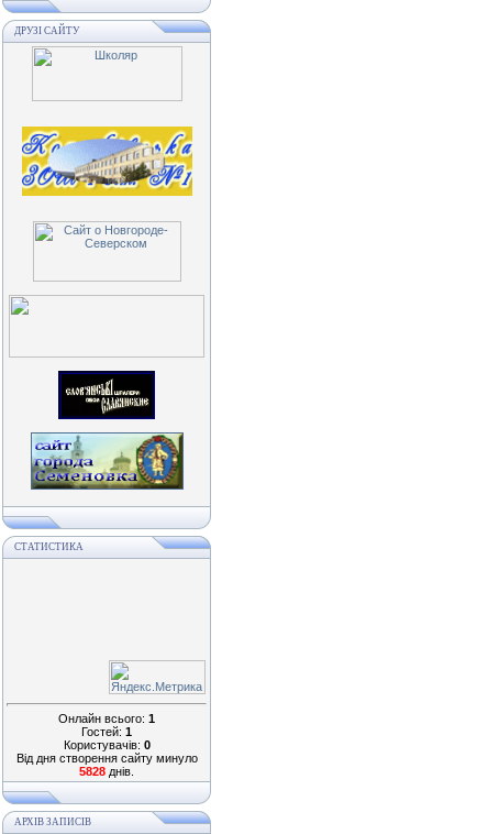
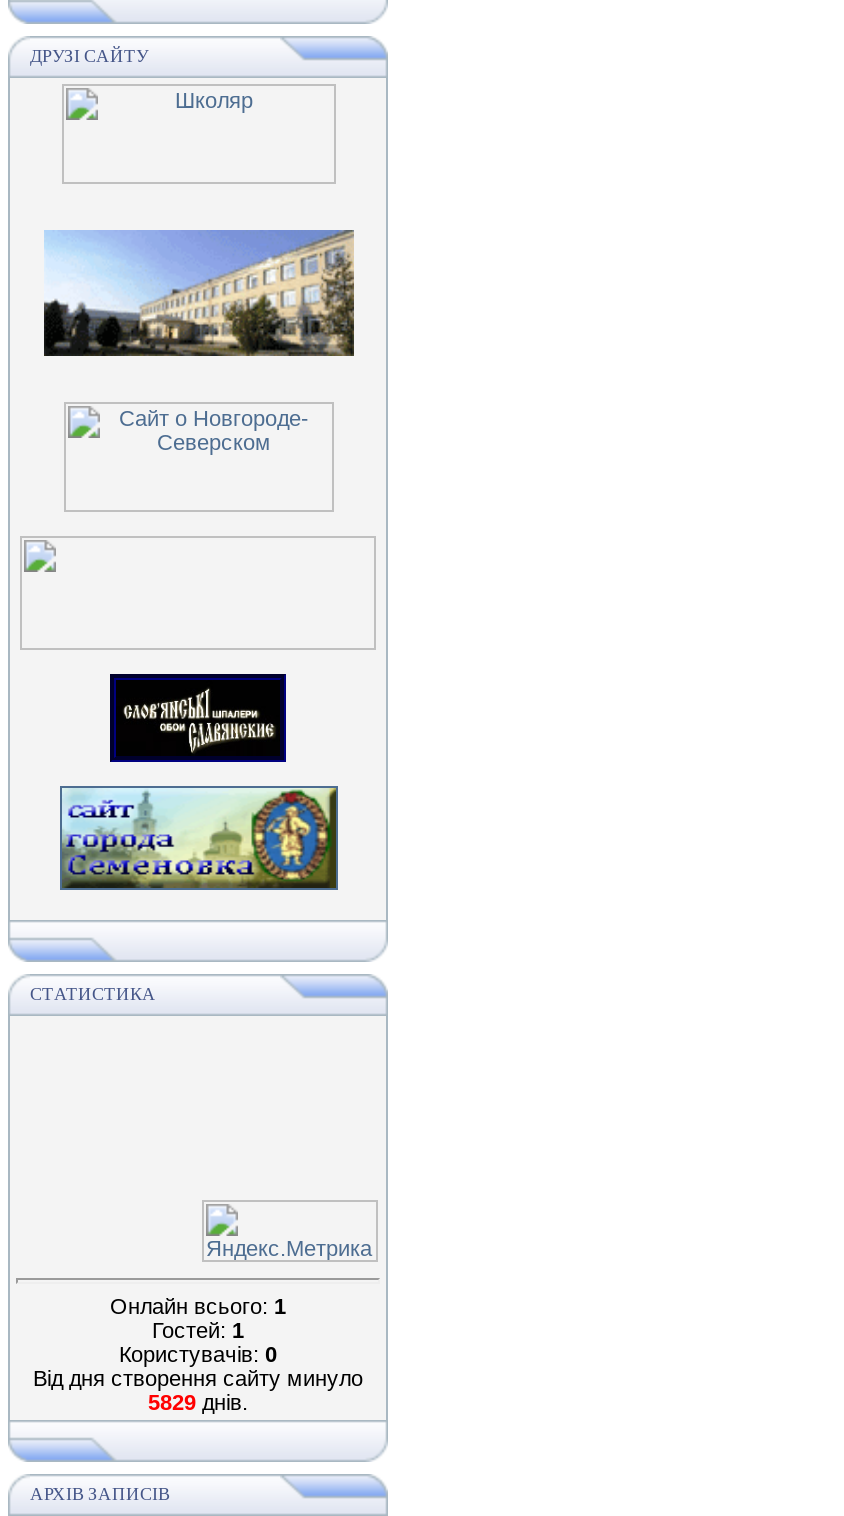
[21,125,193,197] [image] -> [42,228,356,358] [image]
[79,765,134,778] 5828 днів. -> [148,1390,248,1414] 5829 днів.

